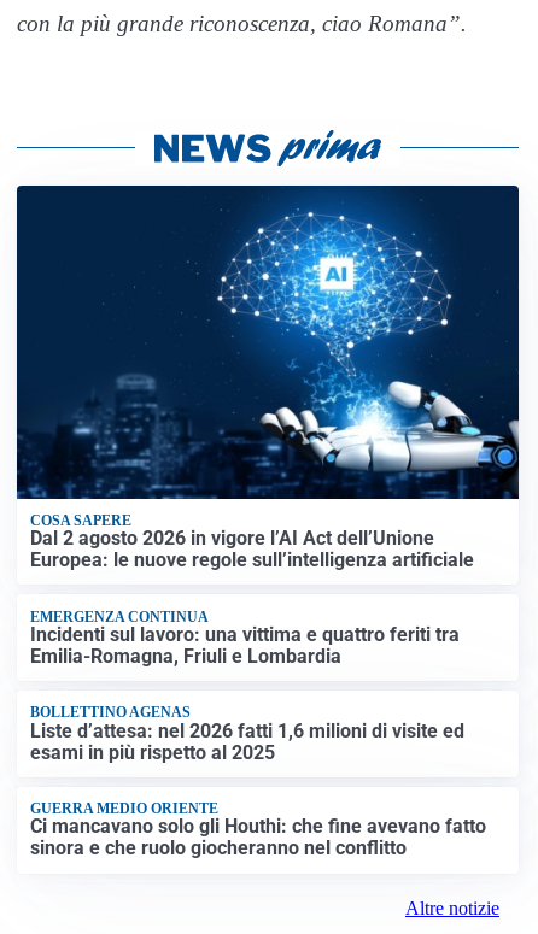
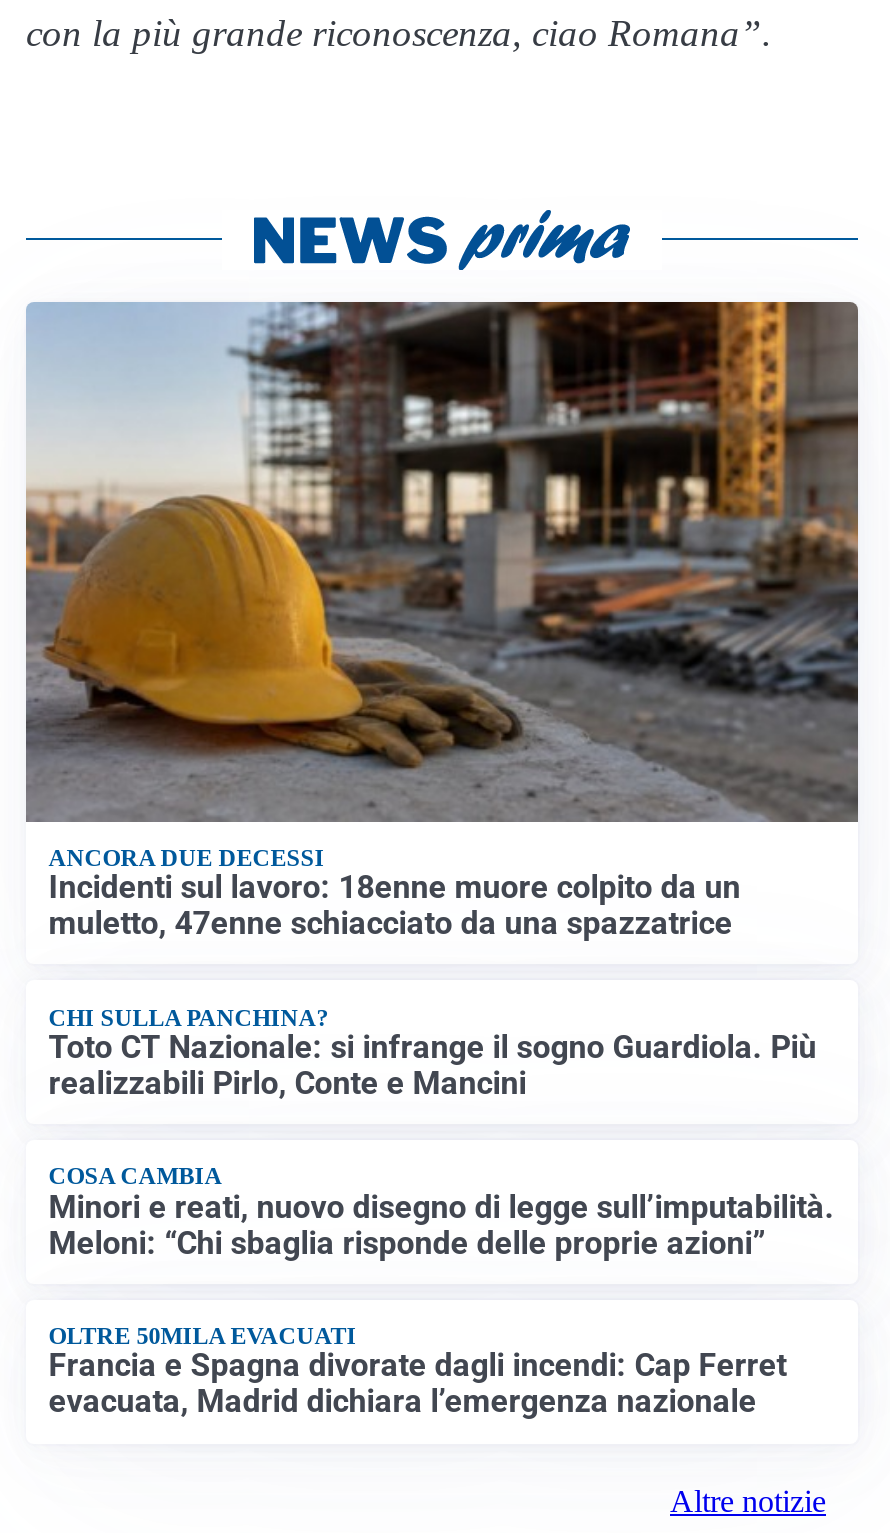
[16,184,520,571] [image] | COSA SAPERE | Dal 2 agosto 2026 in vigore l’AI Act dell’Unione | Europea: le nuove regole sull’intelligenza artificiale -> [24,300,860,942] [image] | ANCORA DUE DECESSI | Incidenti sul lavoro: 18enne muore colpito da un | muletto, 47enne schiacciato da una spazzatrice
[30,608,460,668] EMERGENZA CONTINUA | Incidenti sul lavoro: una vittima e quattro feriti tra | Emilia-Romagna, Friuli e Lombardia -> [48,1003,816,1102] CHI SULLA PANCHINA? | Toto CT Nazionale: si infrange il sogno Guardiola. Più | realizzabili Pirlo, Conte e Mancini
[30,704,465,764] BOLLETTINO AGENAS | Liste d’attesa: nel 2026 fatti 1,6 milioni di visite ed | esami in più rispetto al 2025 -> [48,1163,834,1261] COSA CAMBIA | Minori e reati, nuovo disegno di legge sull’imputabilità. | Meloni: “Chi sbaglia risponde delle proprie azioni”
[30,800,486,860] GUERRA MEDIO ORIENTE | Ci mancavano solo gli Houthi: che fine avevano fatto | sinora e che ruolo giocheranno nel conflitto -> [48,1322,786,1421] OLTRE 50MILA EVACUATI | Francia e Spagna divorate dagli incendi: Cap Ferret | evacuata, Madrid dichiara l’emergenza nazionale

